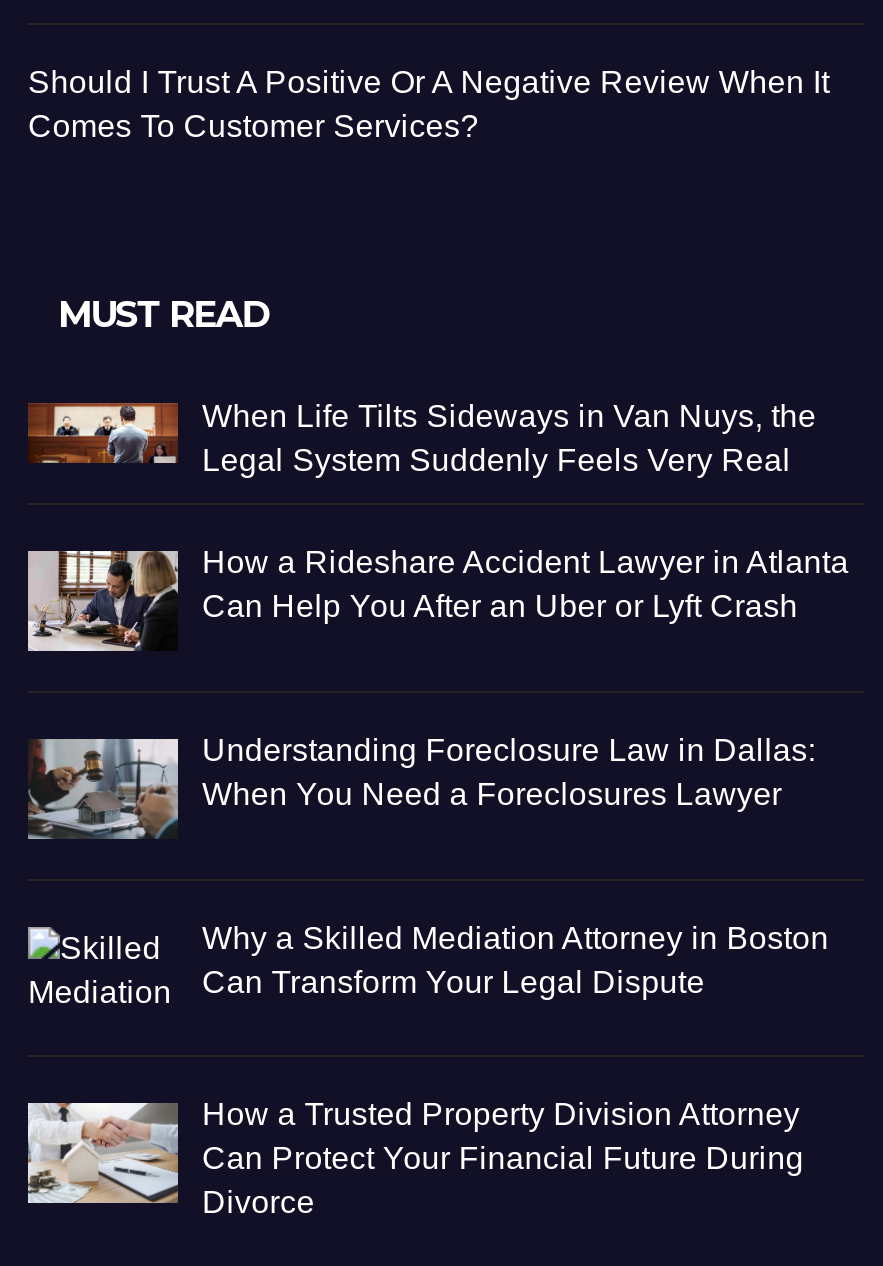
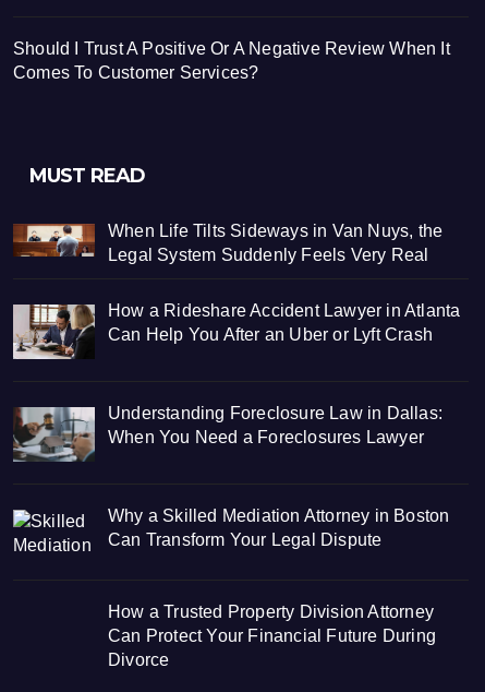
[26,1101,180,1205] [image] -> none

